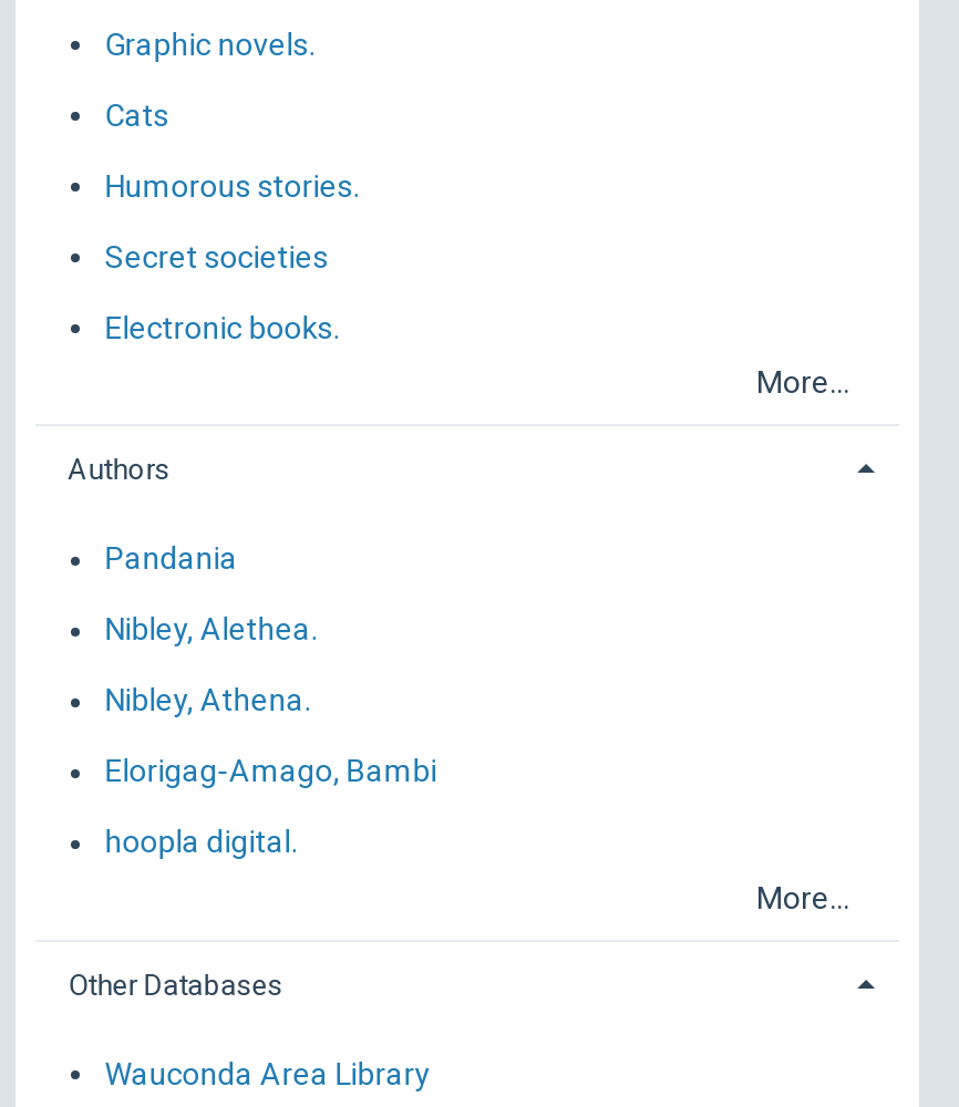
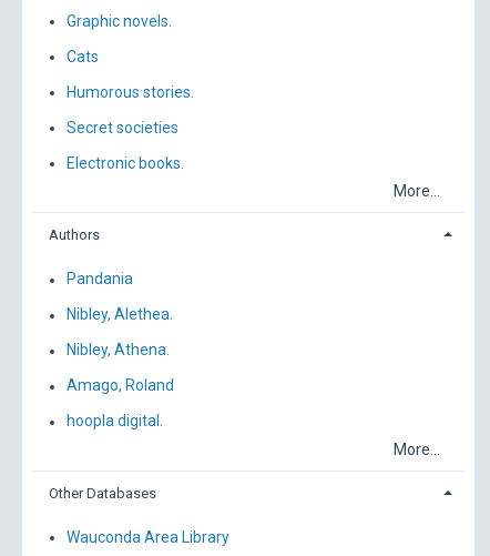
[105,753,437,789] Elorigag-Amago, Bambi -> [67,377,174,395] Amago, Roland

